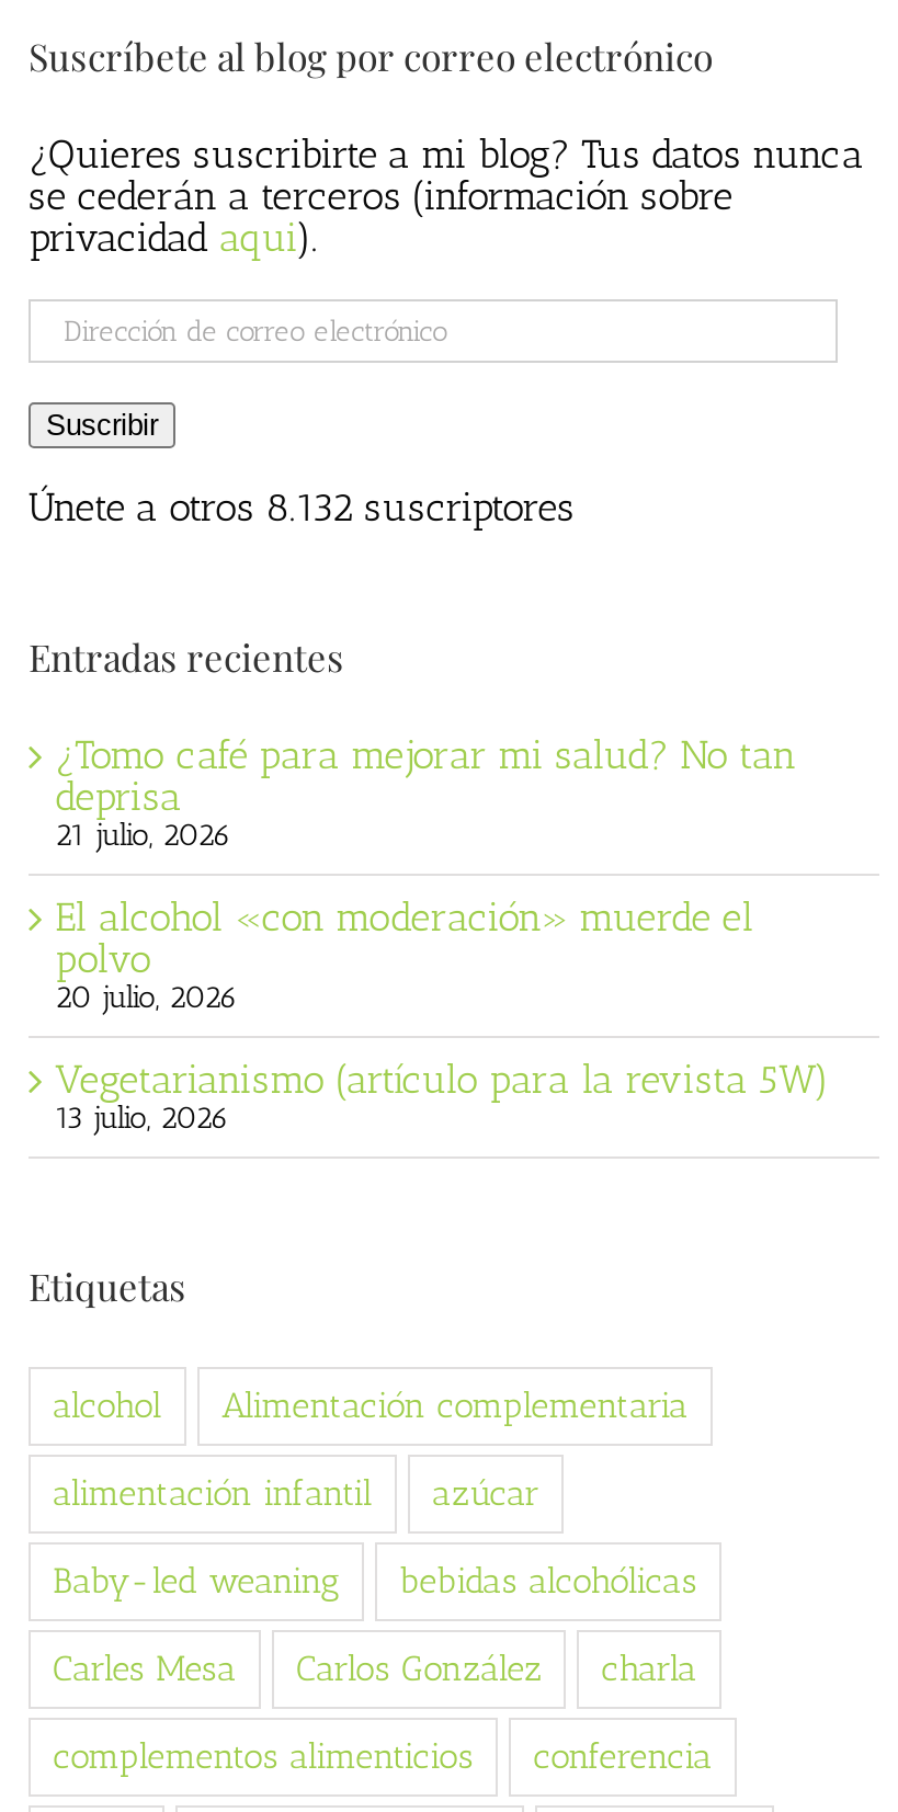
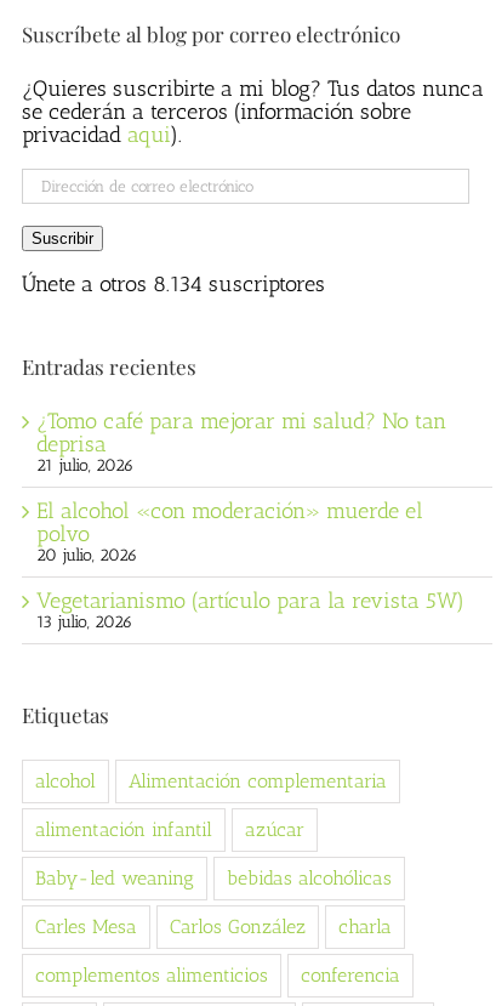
[29,483,575,531] Únete a otros 8.132 suscriptores -> [22,270,325,297] Únete a otros 8.134 suscriptores

